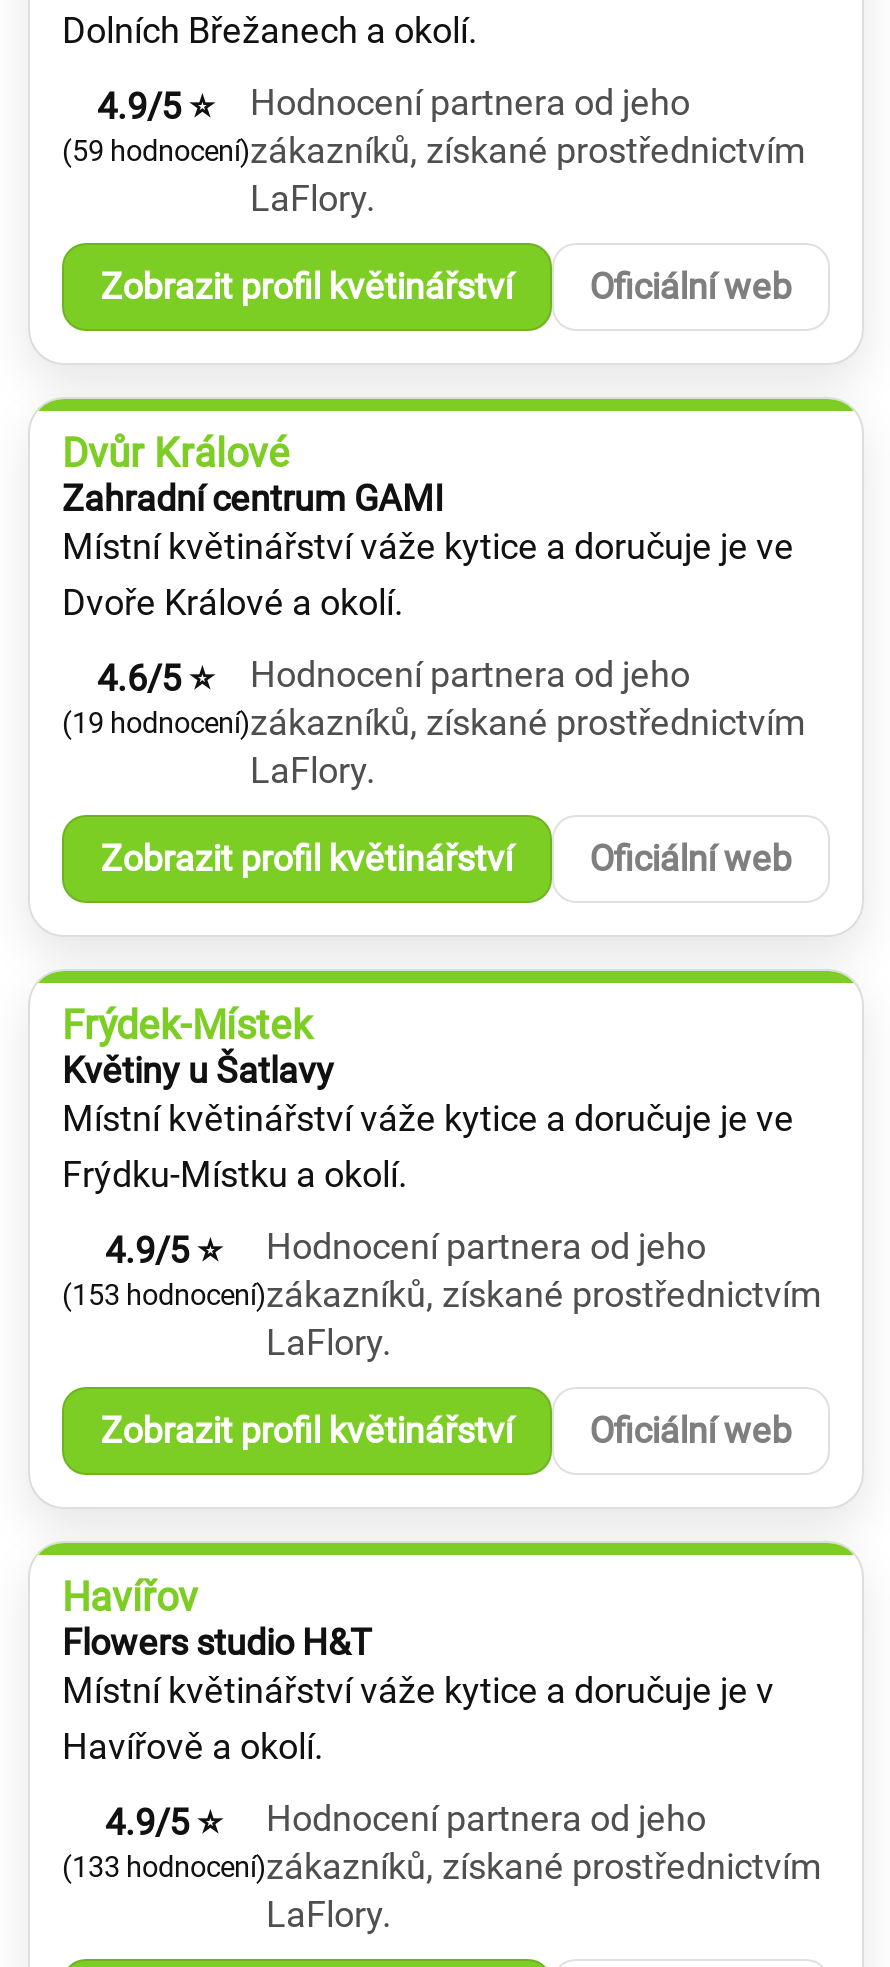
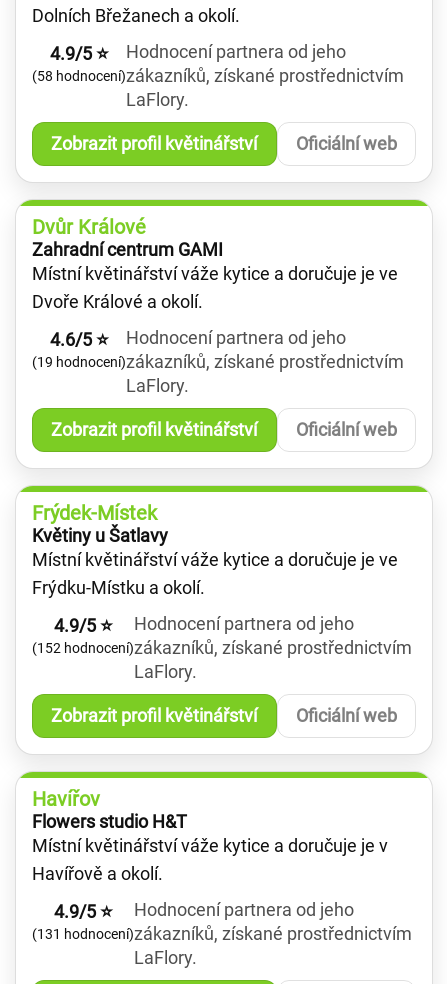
[62,129,806,171] (59 hodnocení) zákazníků, získané prostřednictvím -> [32,65,404,86] (58 hodnocení) zákazníků, získané prostřednictvím
[62,1273,822,1315] (153 hodnocení) zákazníků, získané prostřednictvím -> [32,637,412,658] (152 hodnocení) zákazníků, získané prostřednictvím
[62,1845,822,1887] (133 hodnocení) zákazníků, získané prostřednictvím -> [32,923,412,944] (131 hodnocení) zákazníků, získané prostřednictvím

